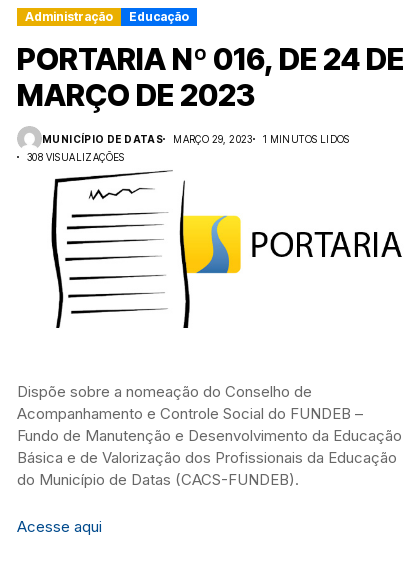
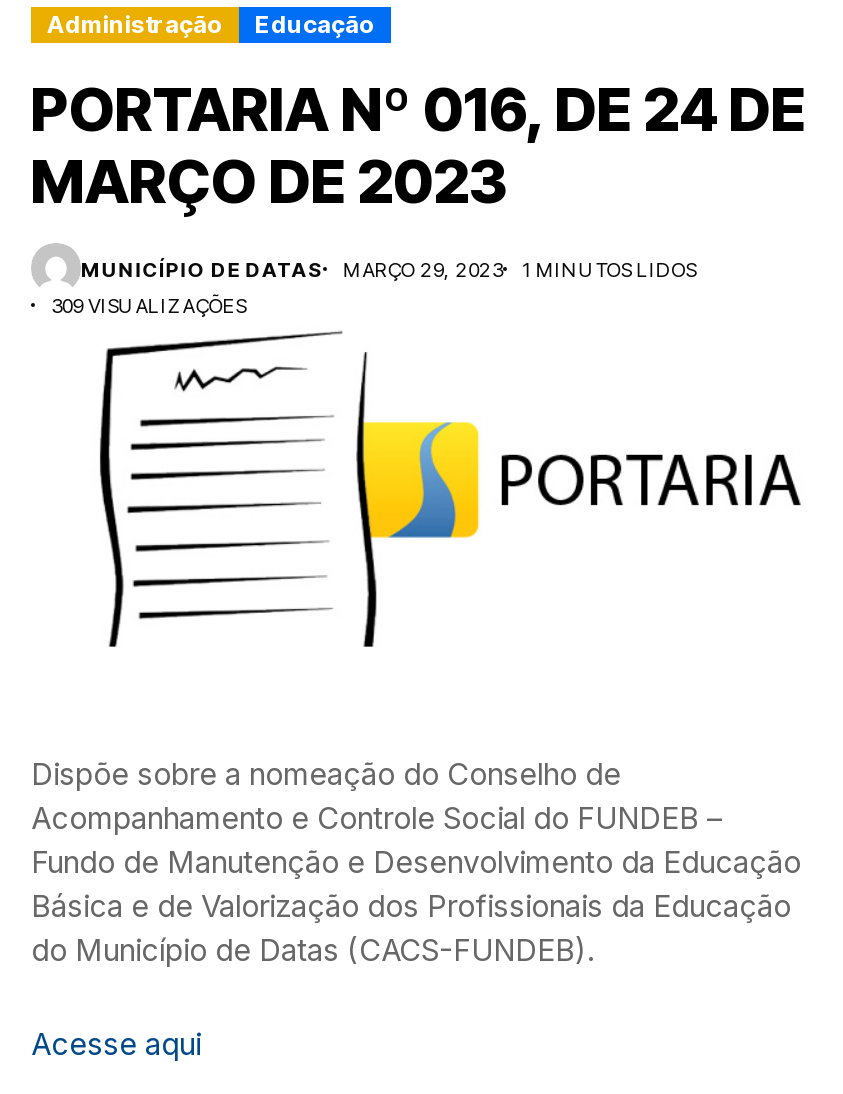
[27,151,125,163] 308 VISUALIZAÇÕES -> [51,293,247,317] 309 VISUALIZAÇÕES

